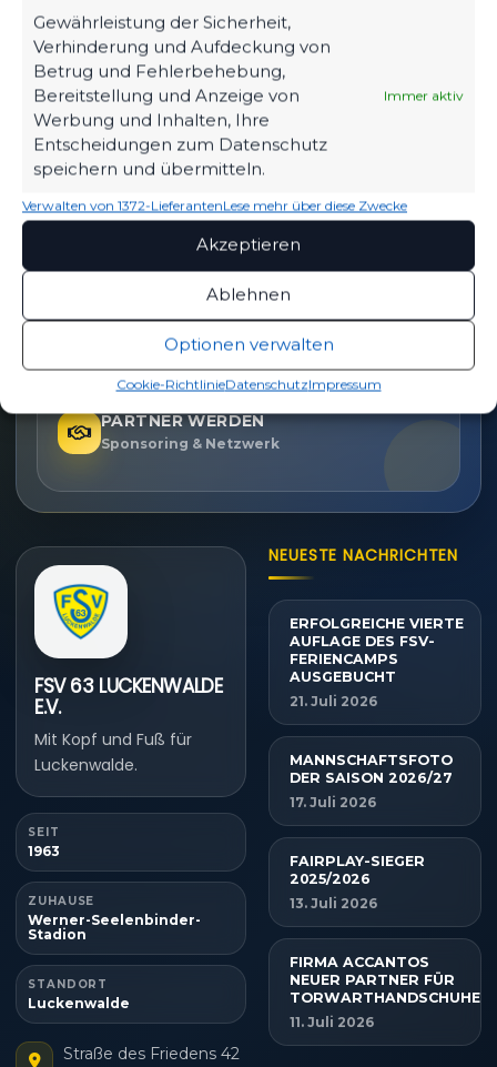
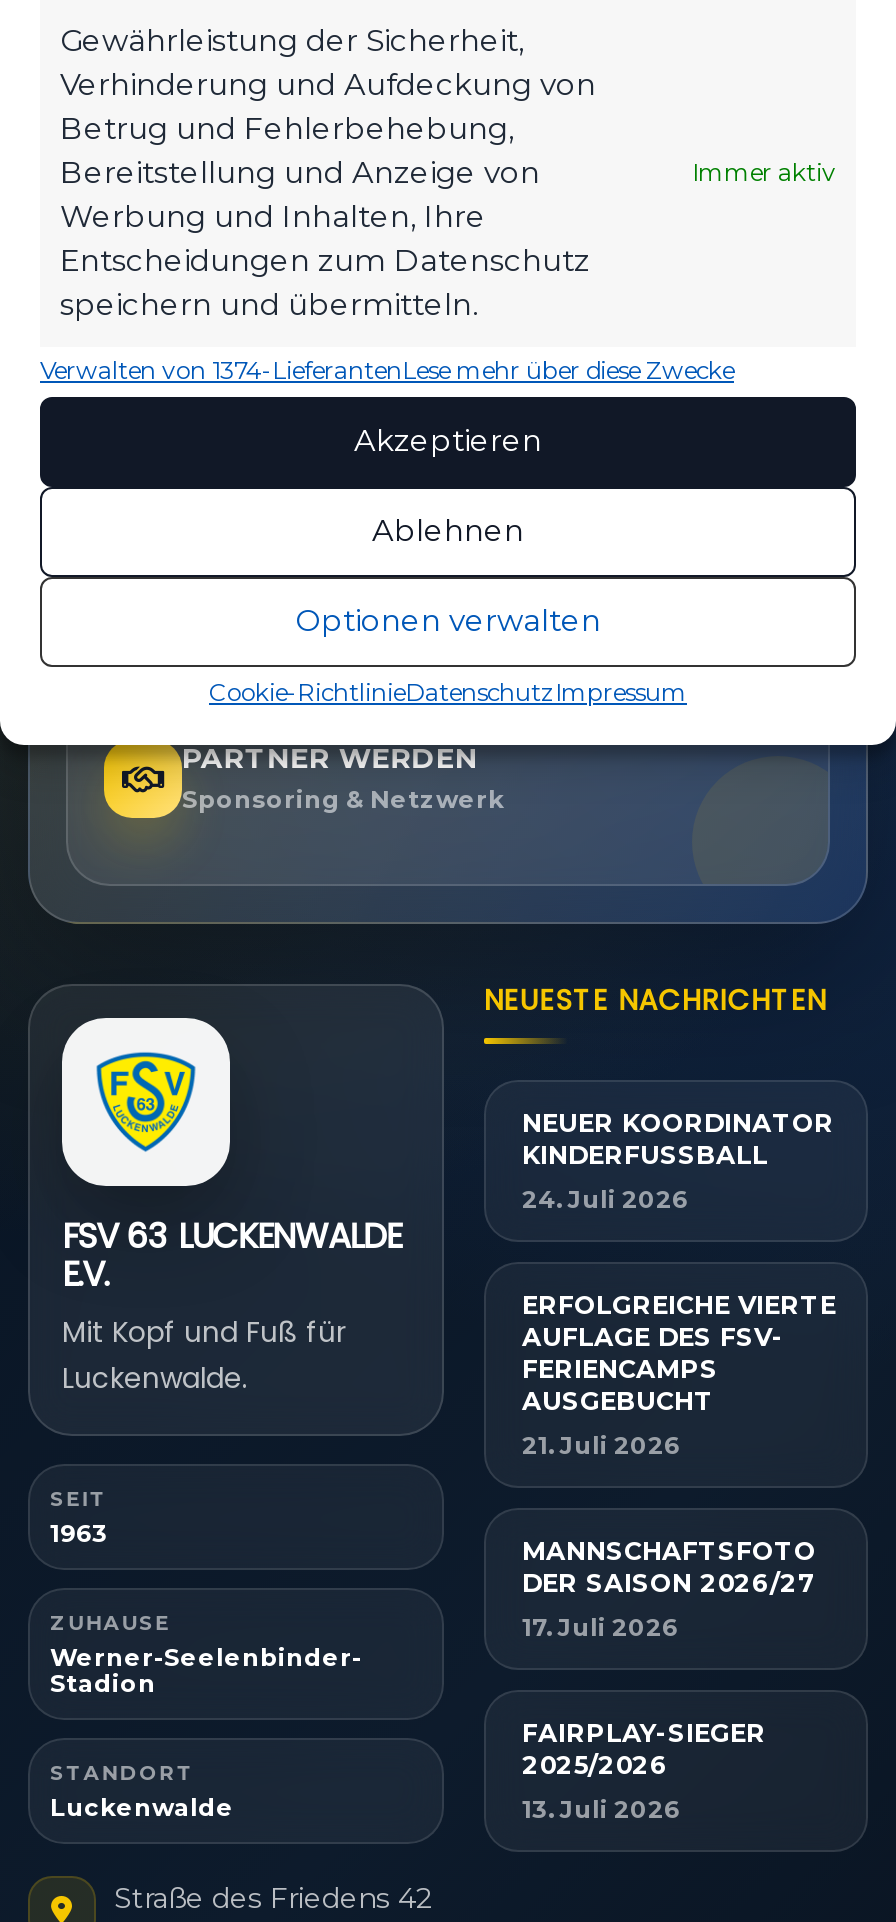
[22,197,407,213] Verwalten von 1372-LieferantenLese mehr über diese Zwecke -> [40,354,734,384] Verwalten von 1374-LieferantenLese mehr über diese Zwecke
none -> [522,1108,834,1214] NEUER KOORDINATOR | KINDERFUSSBALL | 24. Juli 2026
moved [290,615,464,911] -> [522,1290,836,1824]: ERFOLGREICHE VIERTE | AUFLAGE DES FSV- | FERIENCAMPS | ... | 2025/2026 | 13. Juli 2026
[290,954,480,1030] FIRMA ACCANTOS | NEUER PARTNER FÜR | TORWARTHANDSCHUHE | 11. Juli 2026 -> none

